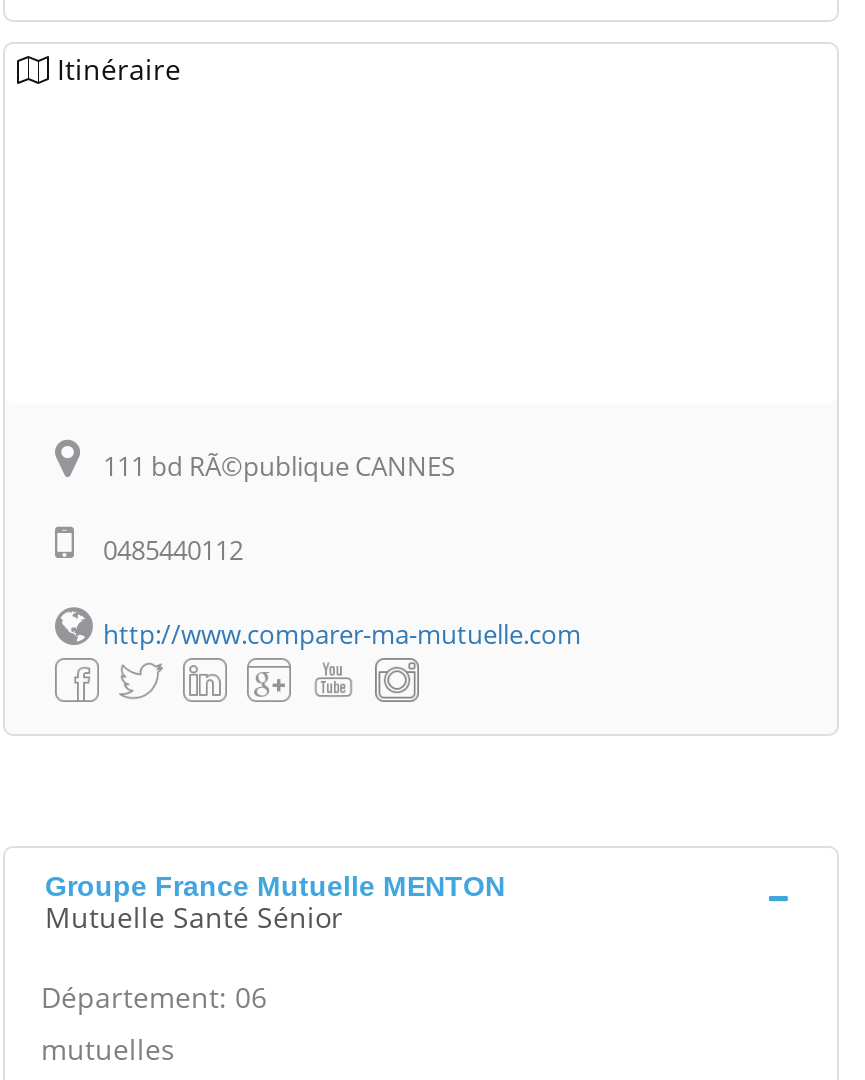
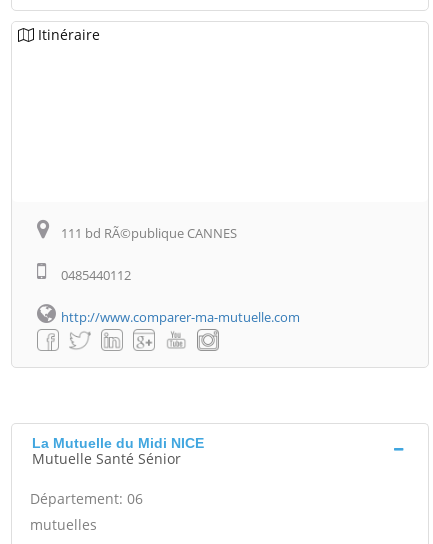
[45,870,505,902] Groupe France Mutuelle MENTON -> [32,435,204,451] La Mutuelle du Midi NICE

